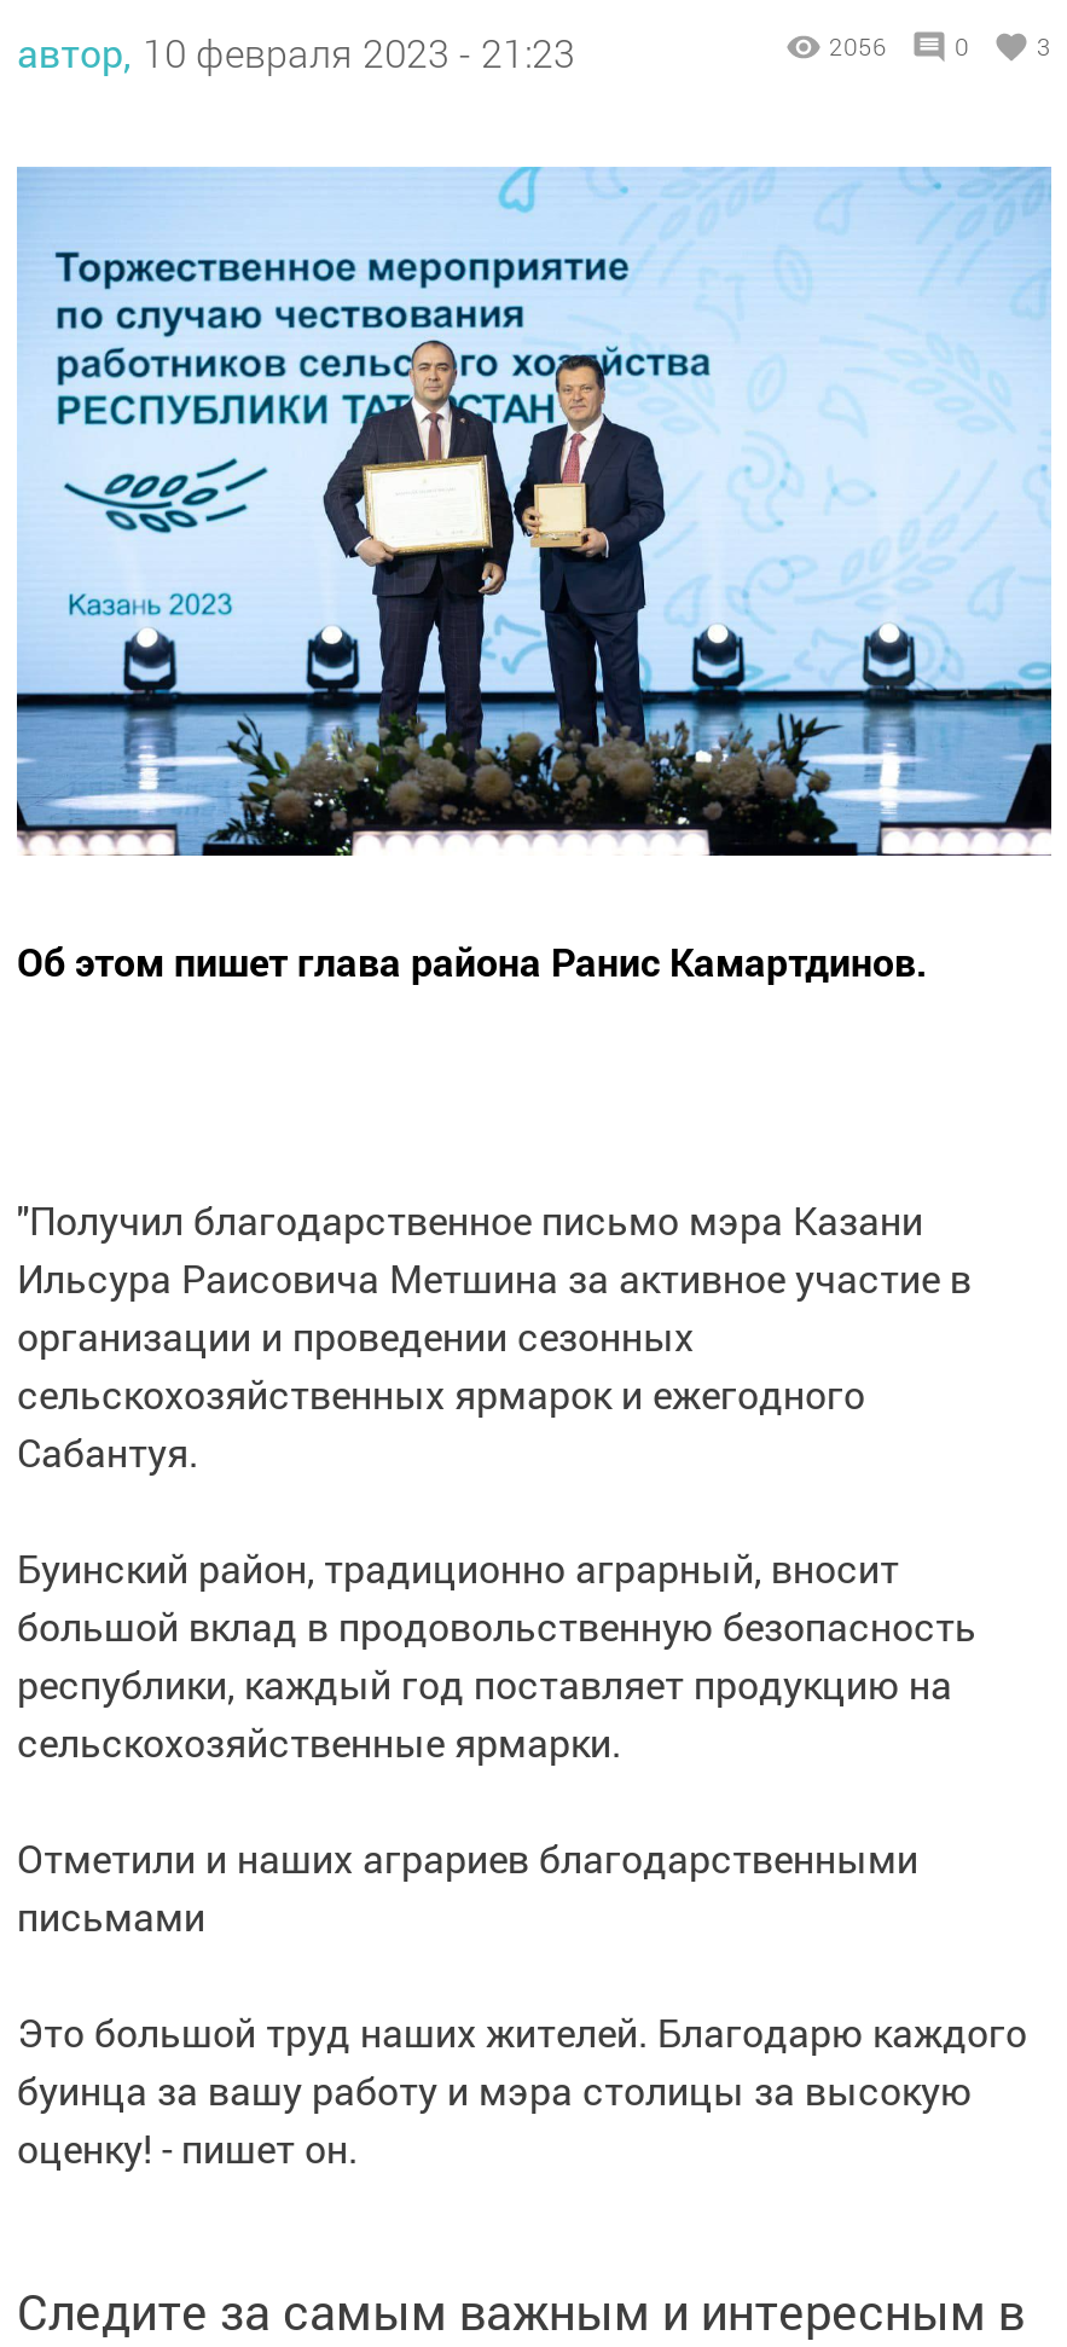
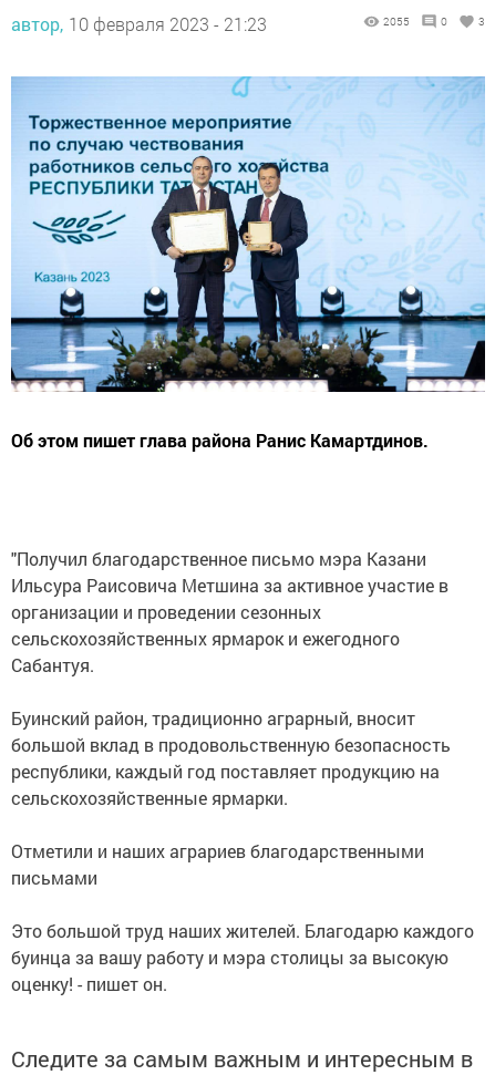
[829,31,887,62] 2056 -> [383,14,410,28] 2055

